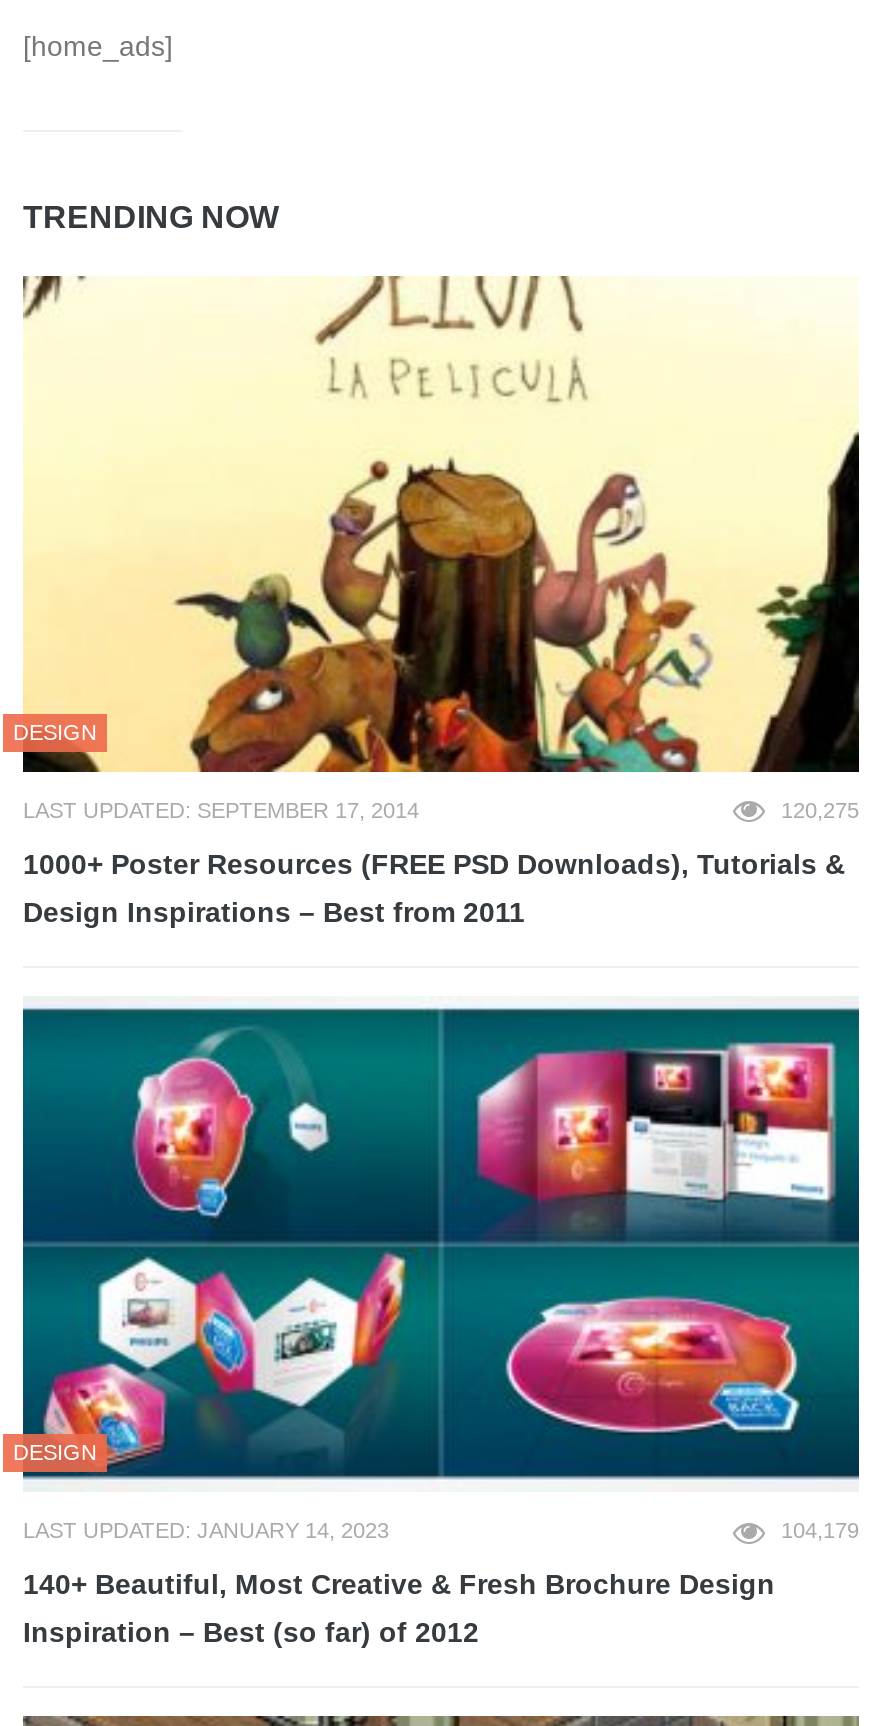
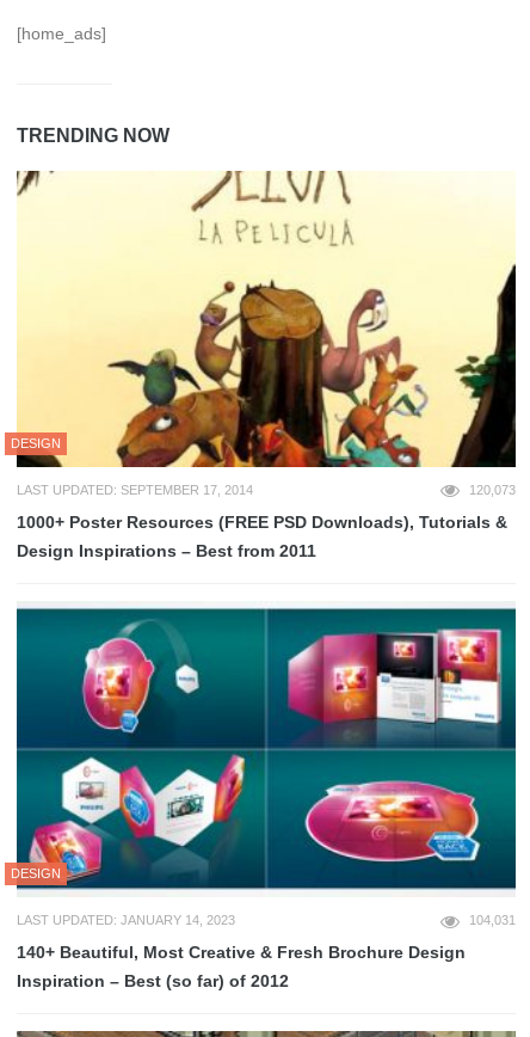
[775,798,859,822] 120,275 -> [466,483,516,497] 120,073
[775,1519,859,1543] 104,179 -> [466,913,516,928] 104,031

